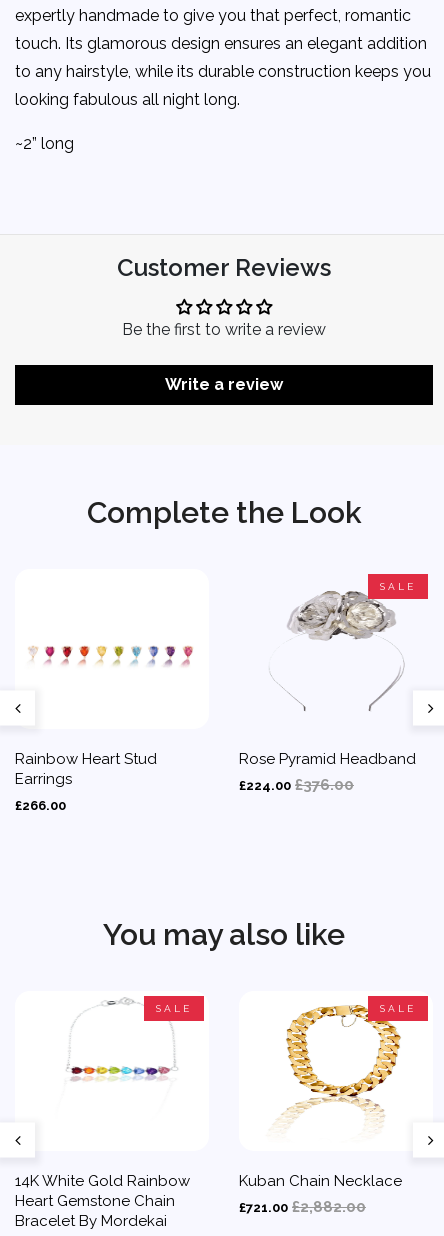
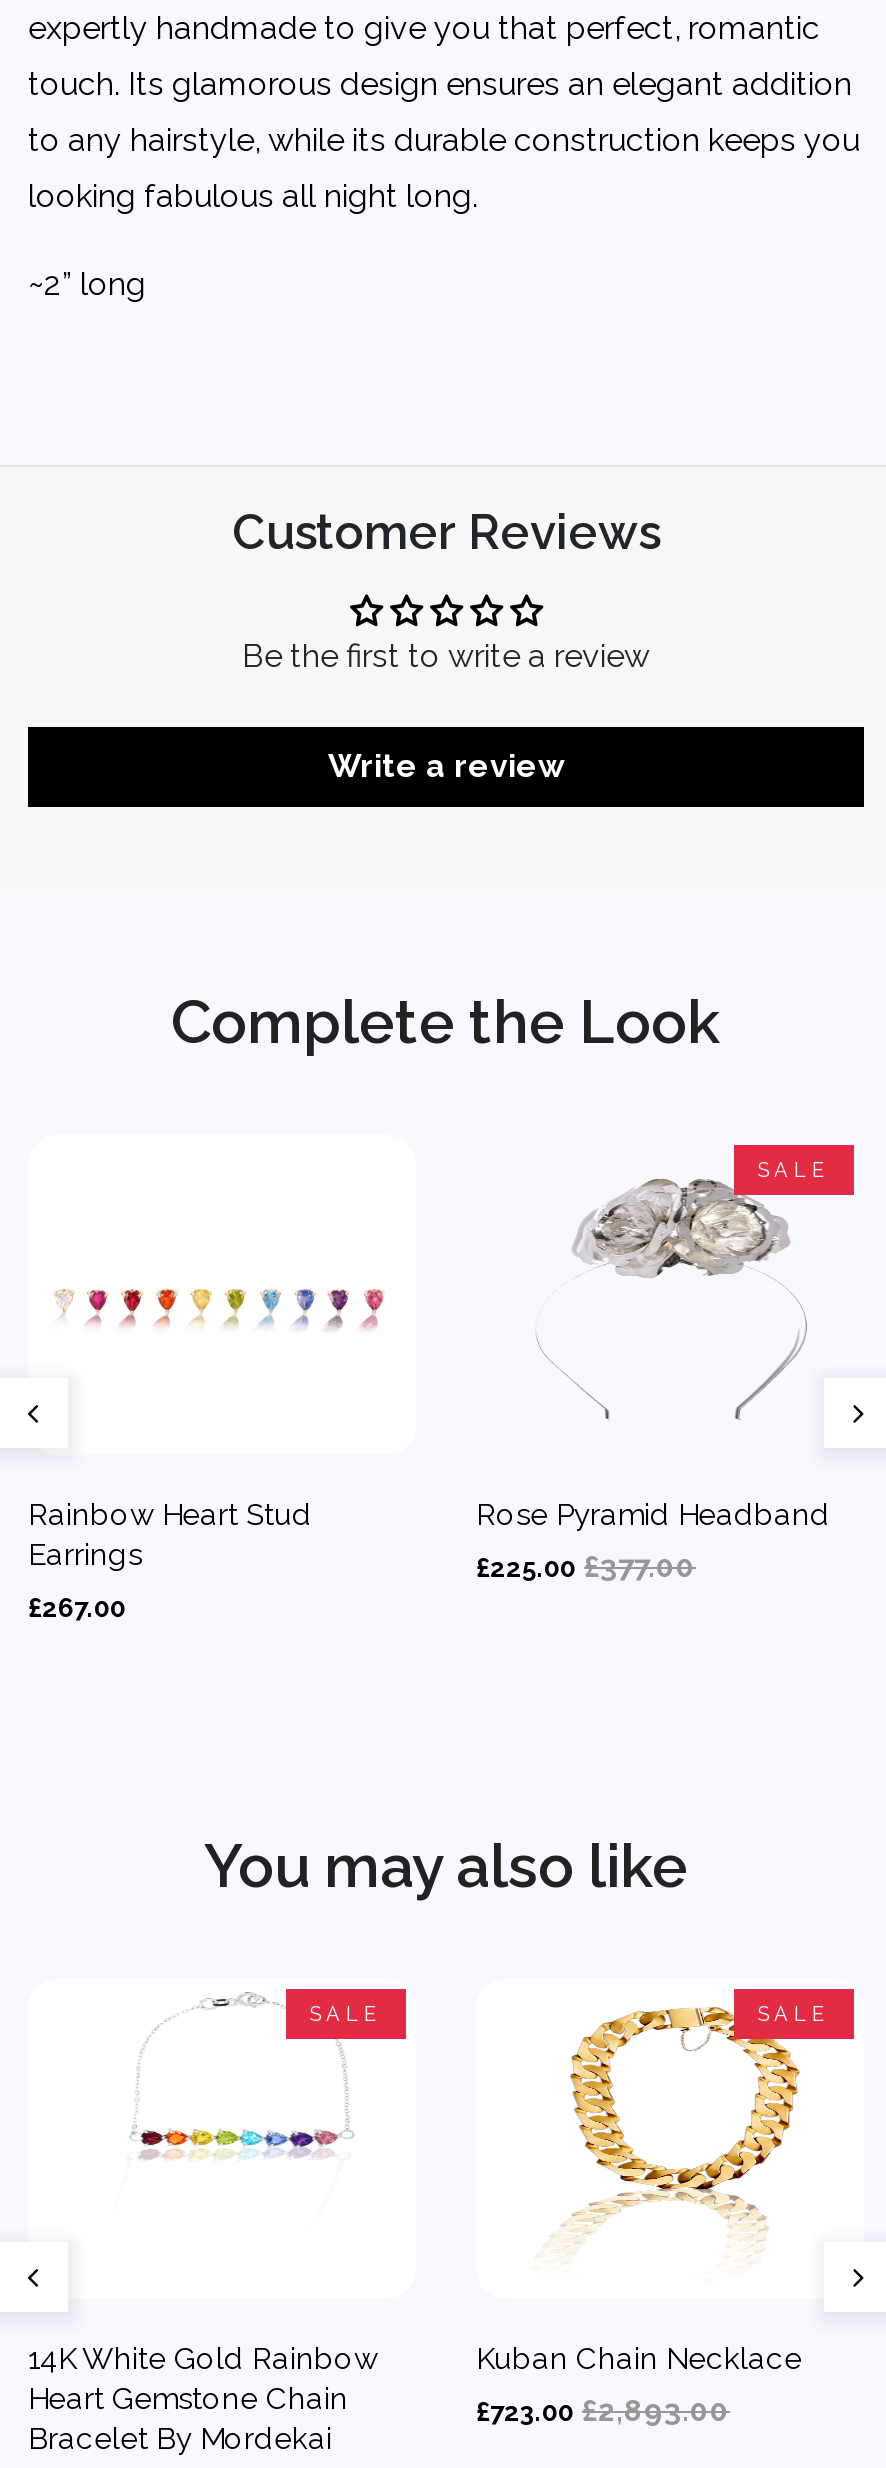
[239,776,354,794] £224.00 £376.00 -> [476,1549,696,1585] £225.00 £377.00
[15,798,66,813] £266.00 -> [28,1593,126,1623] £267.00
[239,1198,366,1216] £721.00 £2,882.00 -> [476,2393,730,2429] £723.00 £2,893.00

